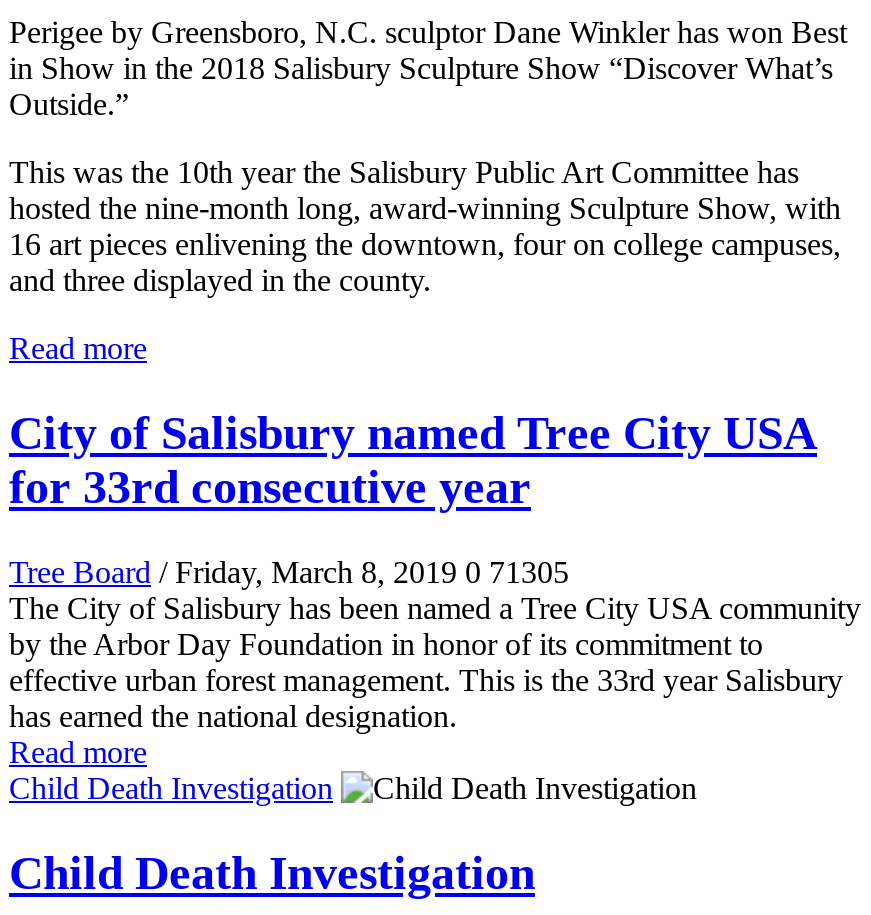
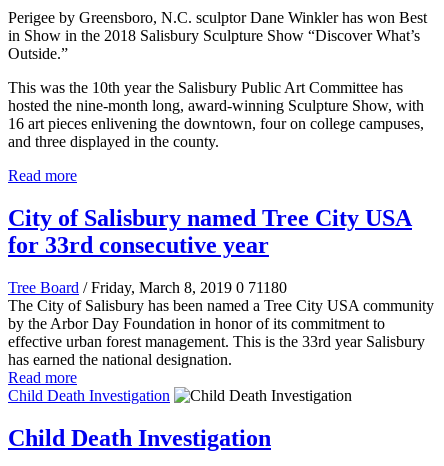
[9,555,569,589] Tree Board / Friday, March 8, 2019 0 71305 -> [8,279,287,296] Tree Board / Friday, March 8, 2019 0 71180

